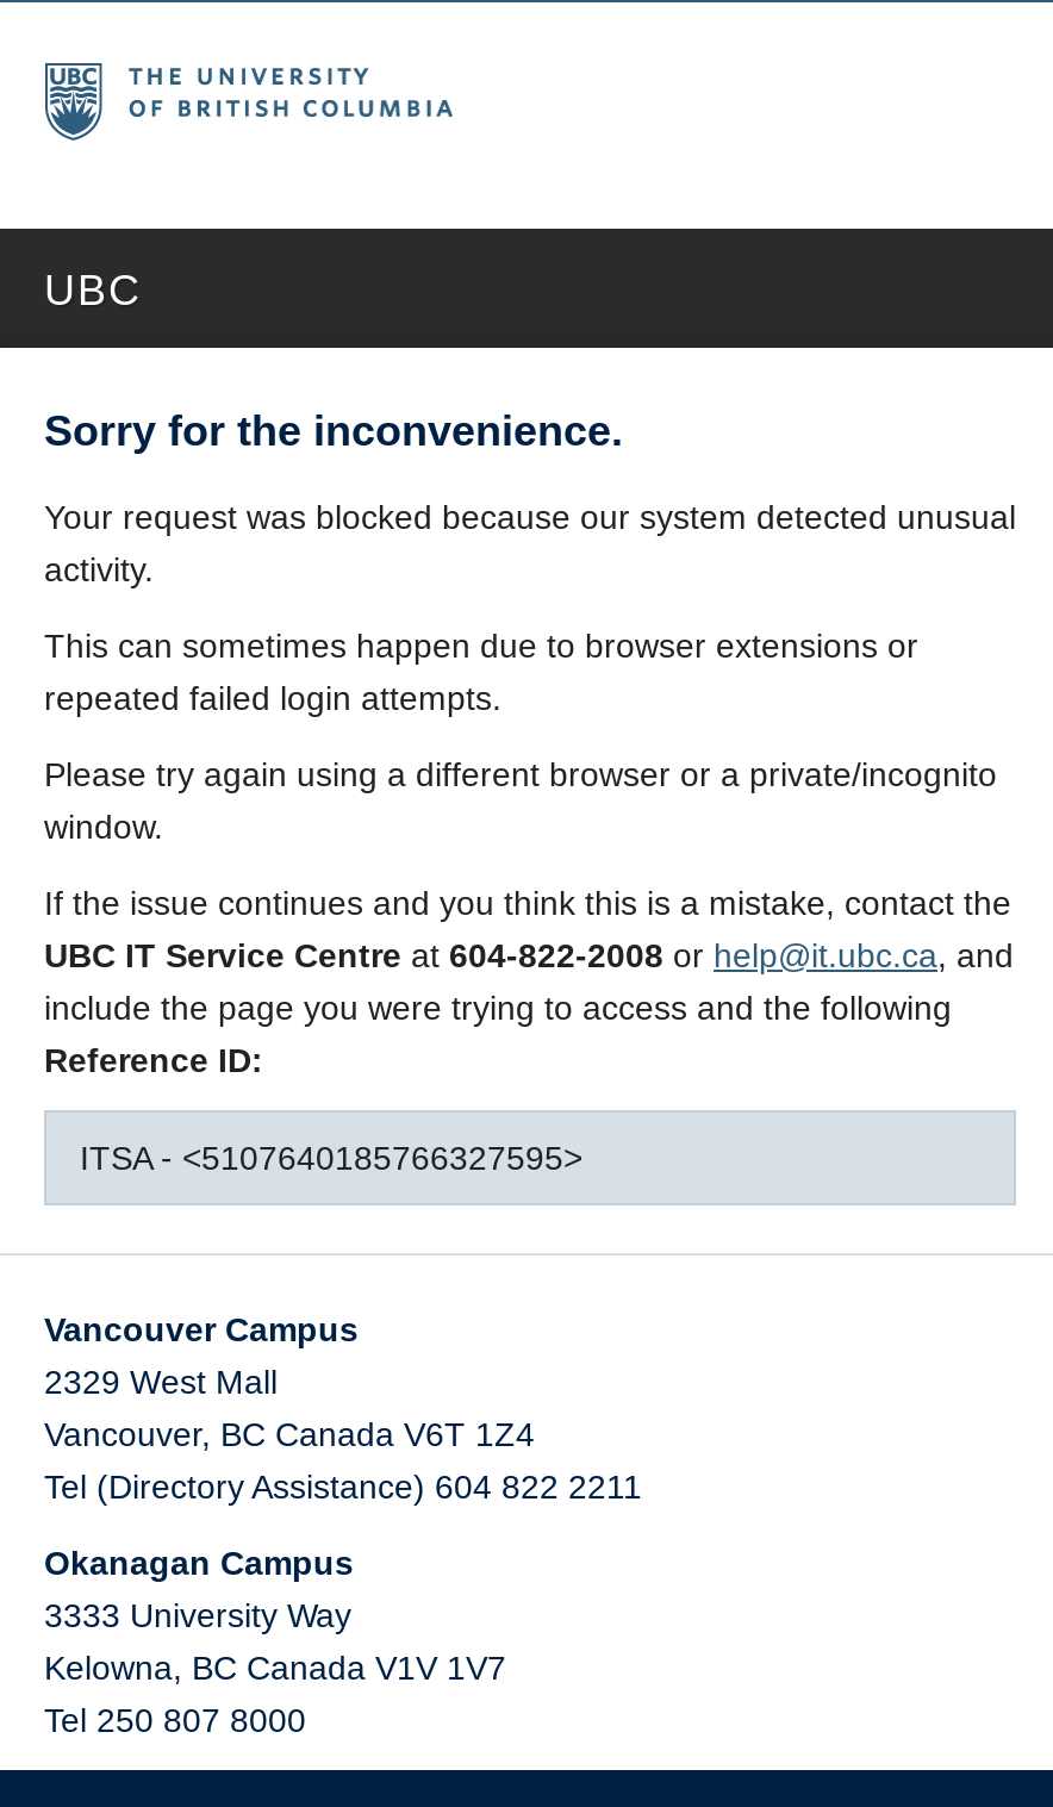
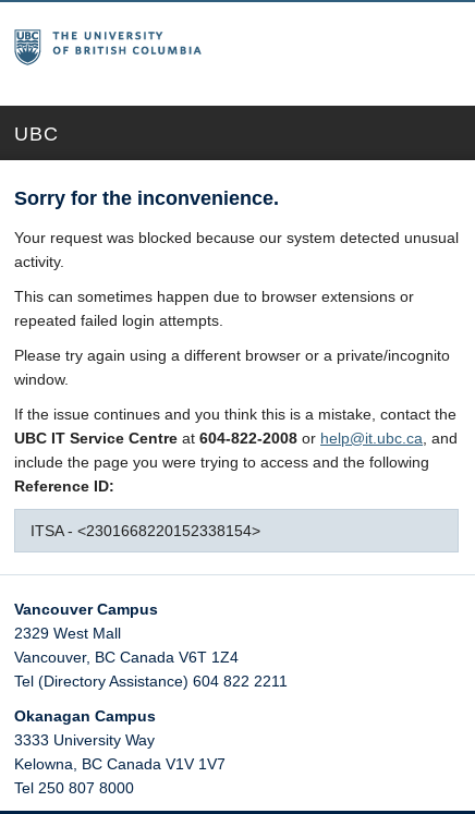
[80,1139,582,1177] ITSA - <5107640185766327595> -> [31,522,260,539] ITSA - <2301668220152338154>

